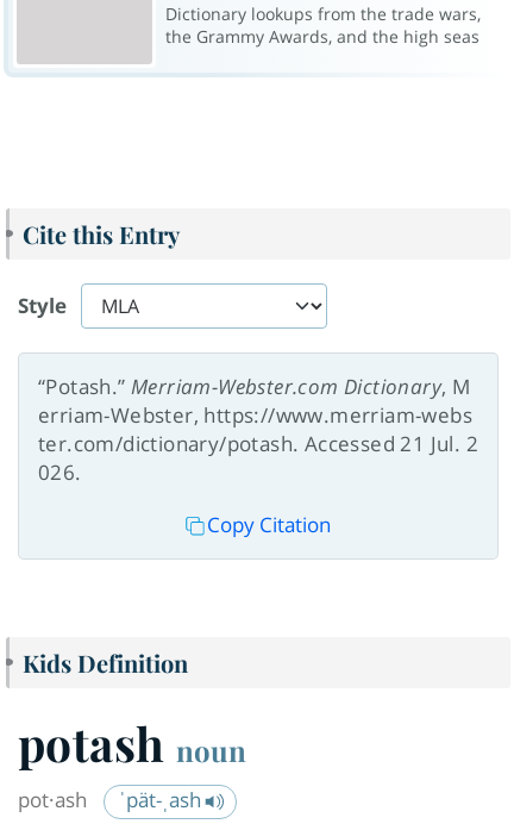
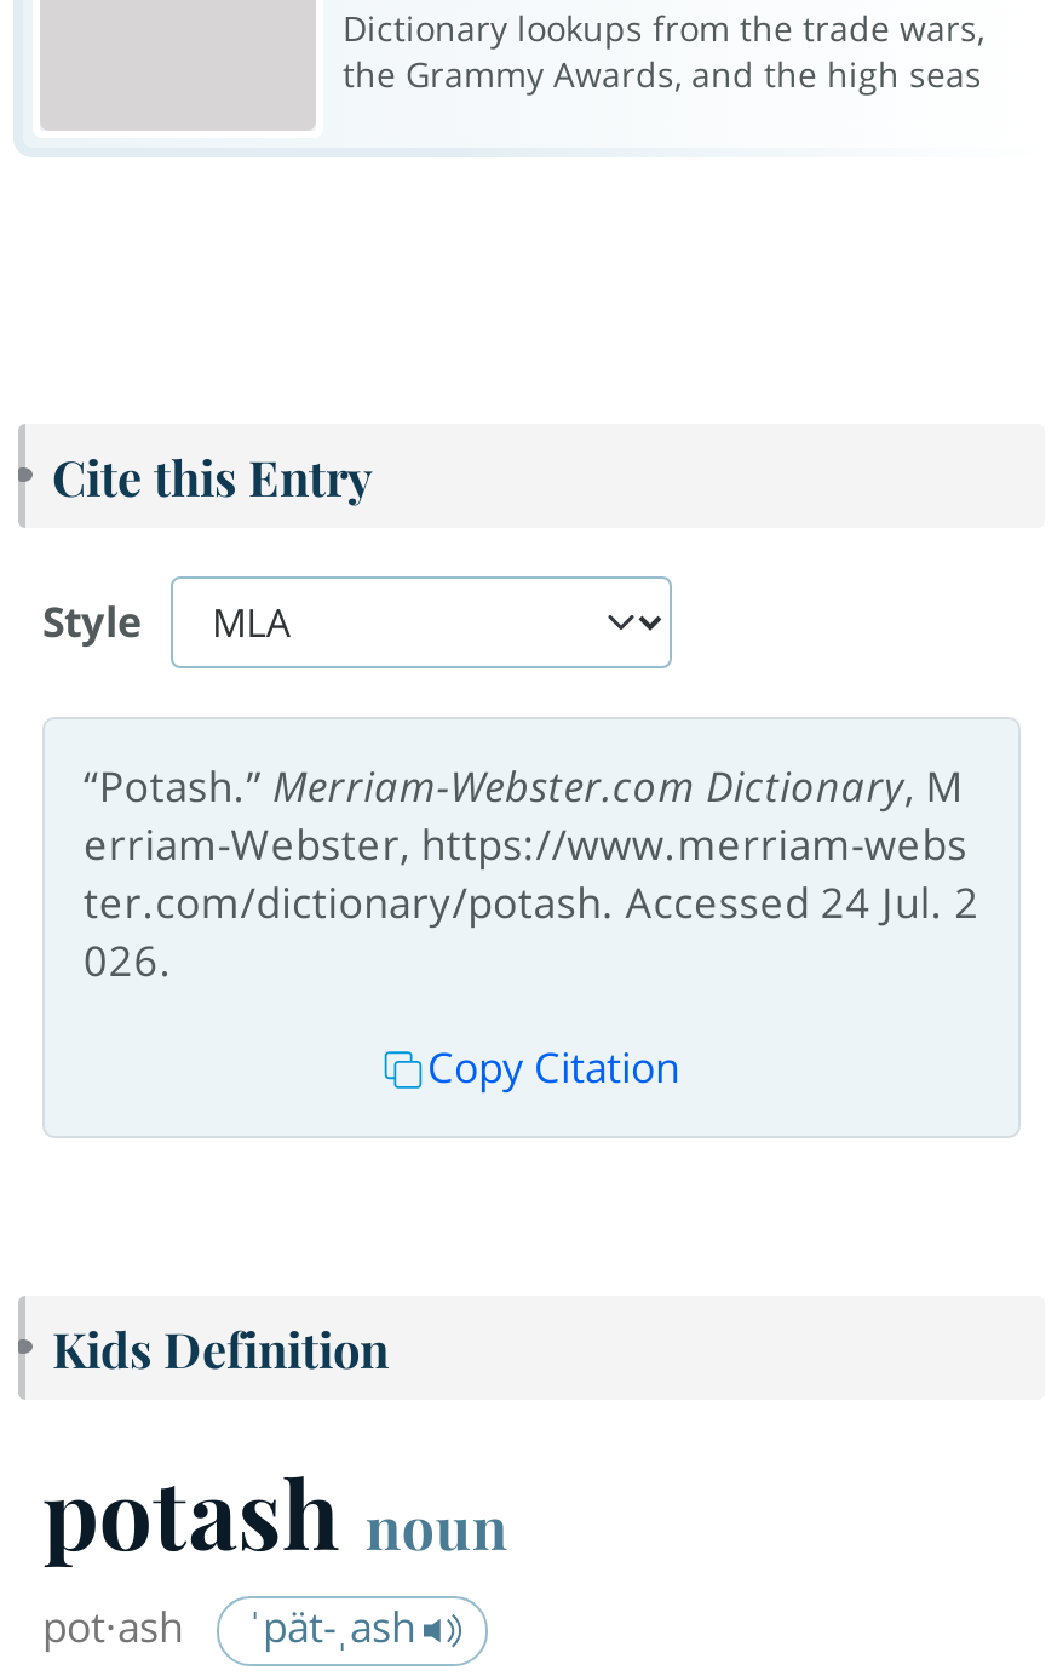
[38,430,478,457] ter.com/dictionary/potash. Accessed 21 Jul. 2 -> [84,874,979,930] ter.com/dictionary/potash. Accessed 24 Jul. 2

